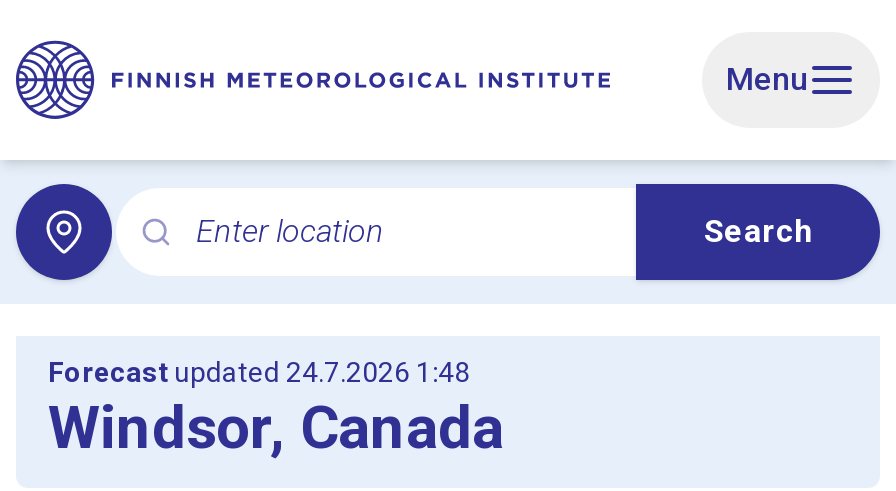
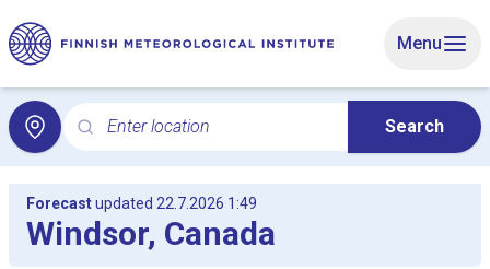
[48,356,470,388] Forecast updated 24.7.2026 1:48 -> [26,195,257,212] Forecast updated 22.7.2026 1:49

